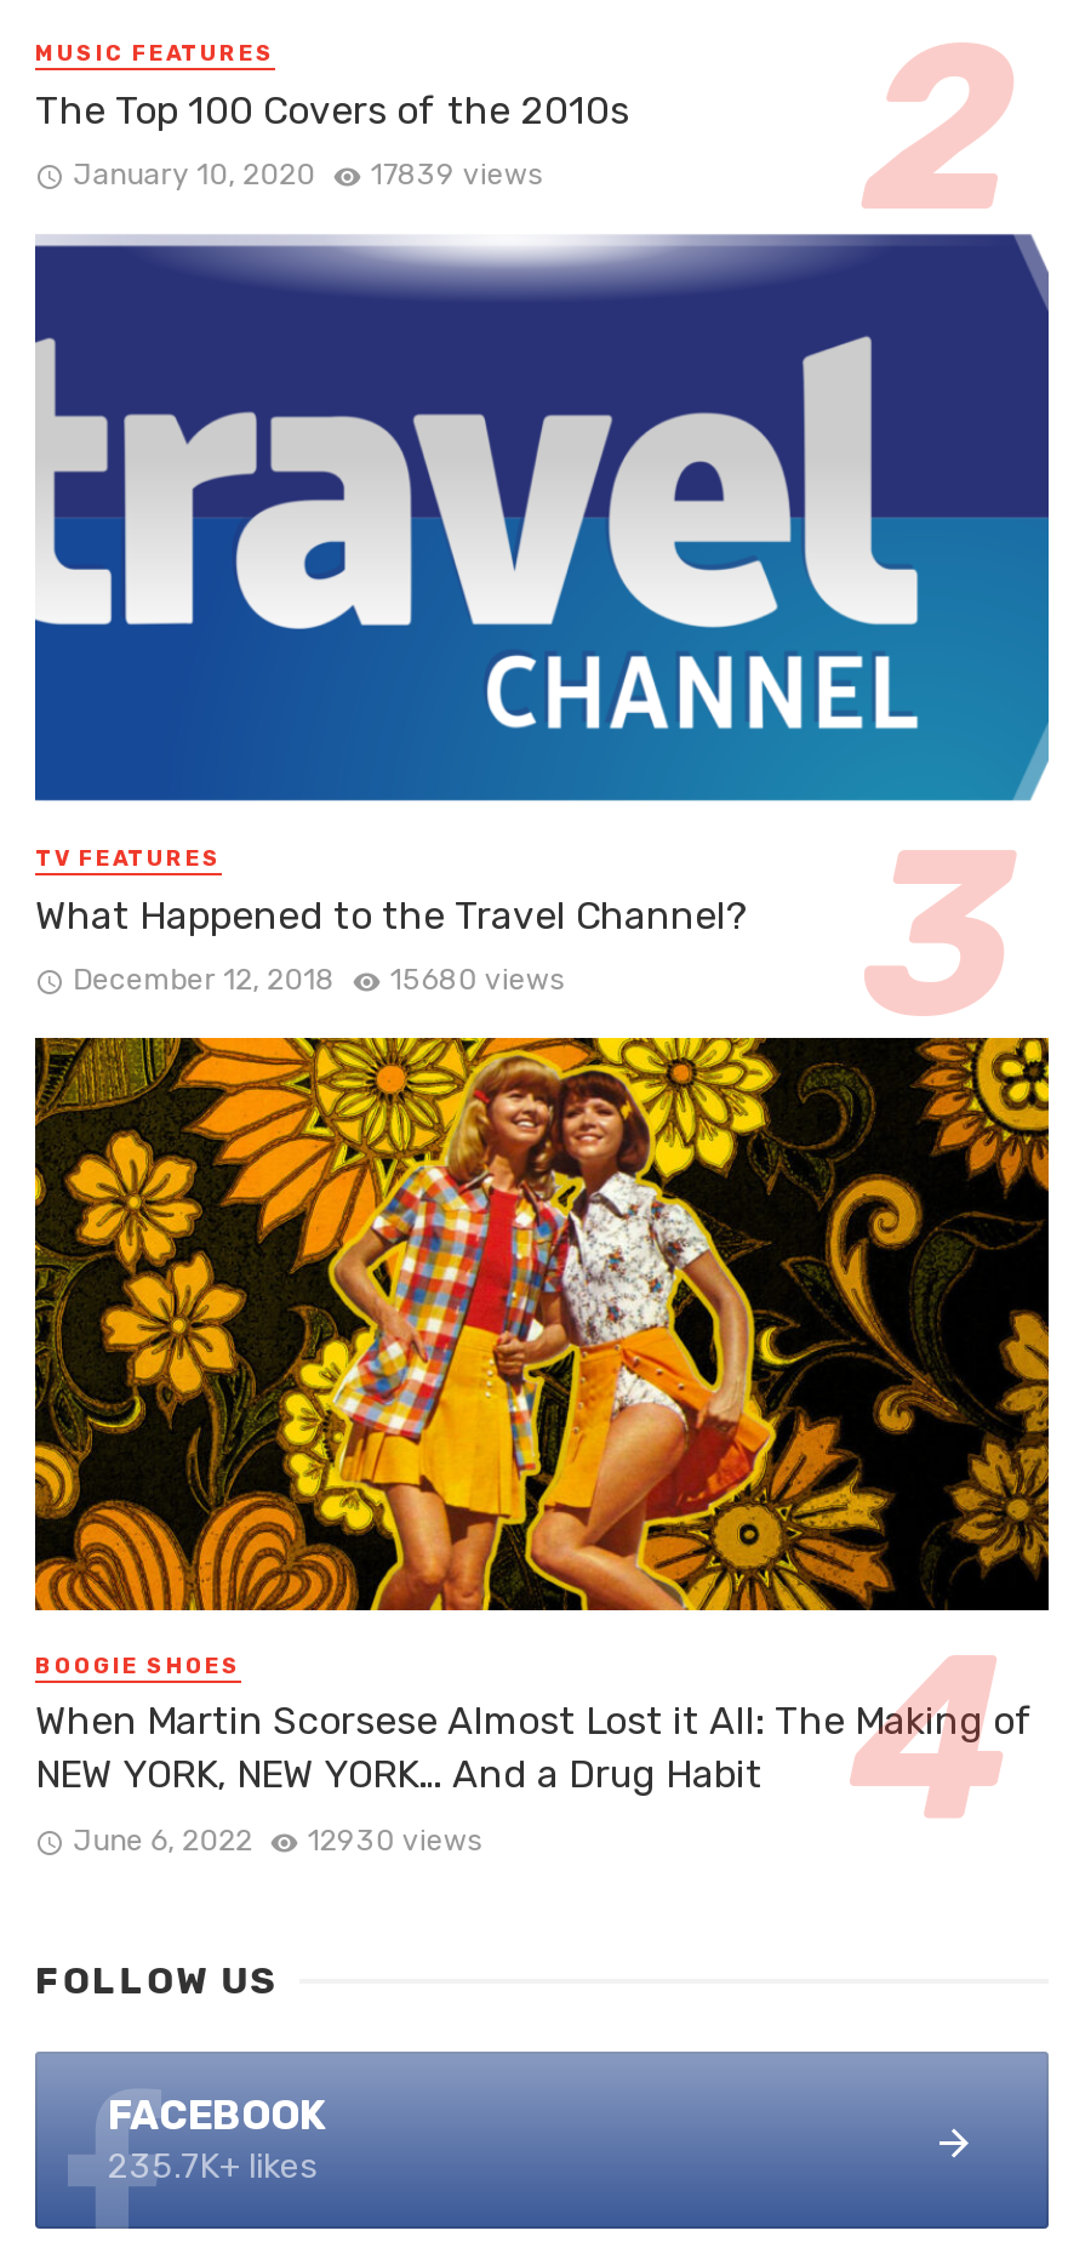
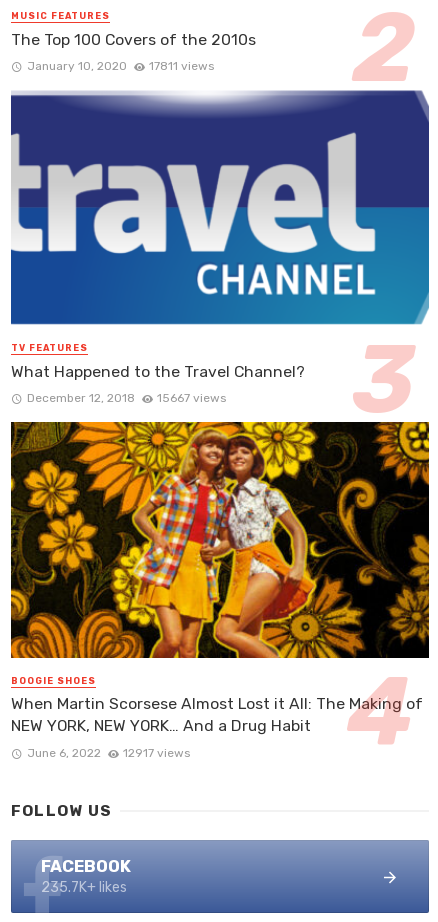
[73,158,543,192] January 10, 2020 17839 views -> [27,59,214,73] January 10, 2020 17811 views
[73,964,565,998] December 12, 2018 15680 views -> [27,391,226,405] December 12, 2018 15667 views
[73,1823,482,1857] June 6, 2022 12930 views -> [27,746,190,760] June 6, 2022 12917 views

